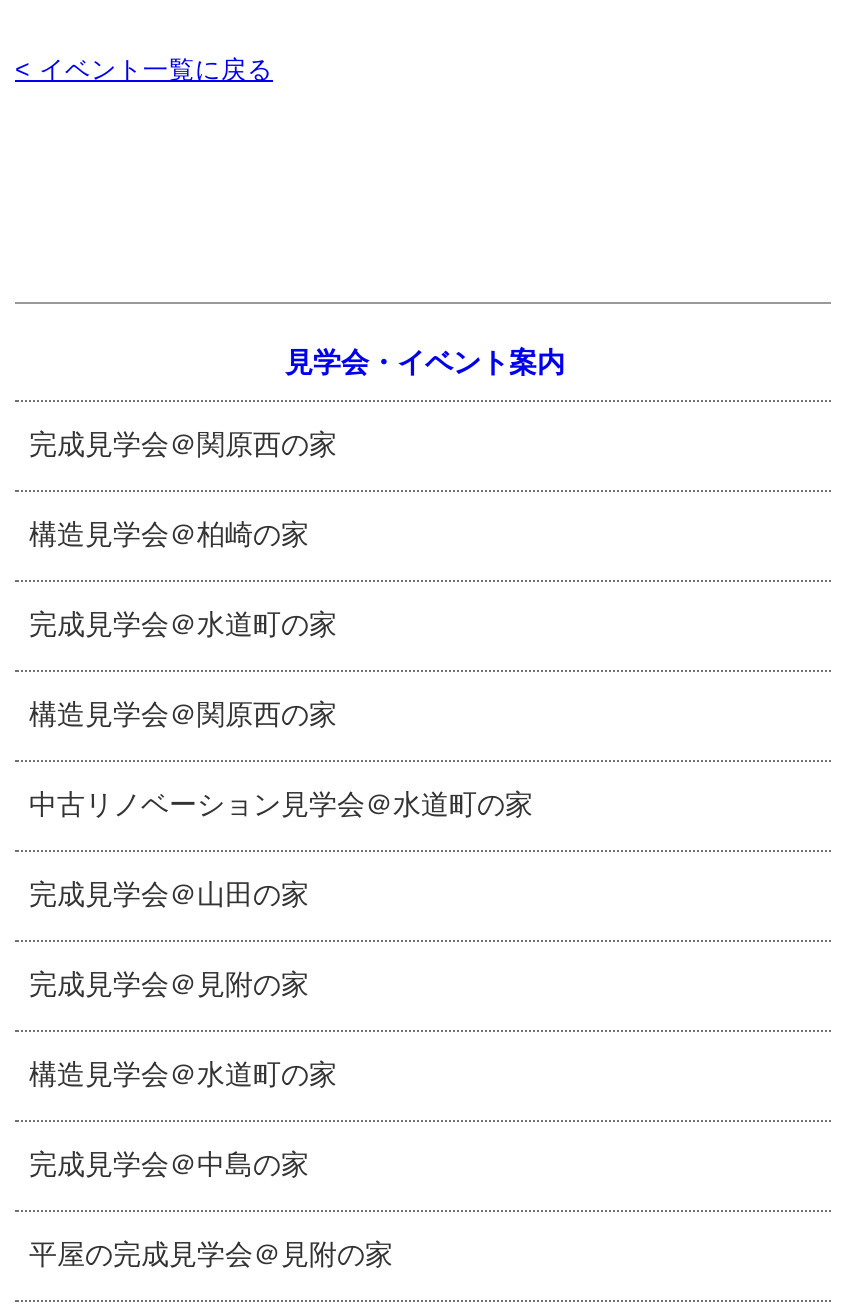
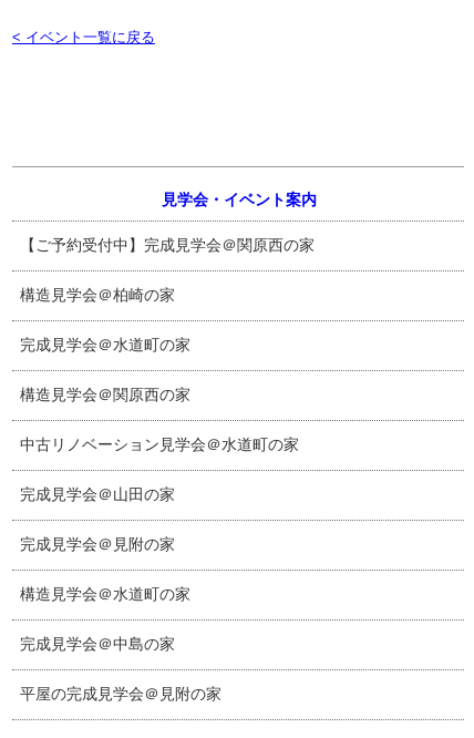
[29,430,337,460] 完成見学会＠関原西の家 -> [20,237,315,254] 【ご予約受付中】完成見学会＠関原西の家

